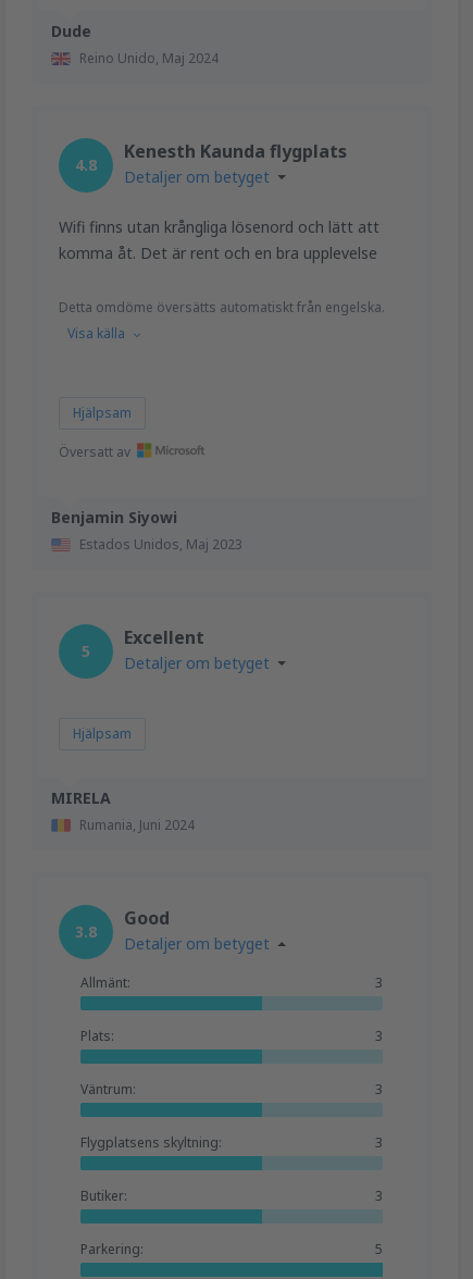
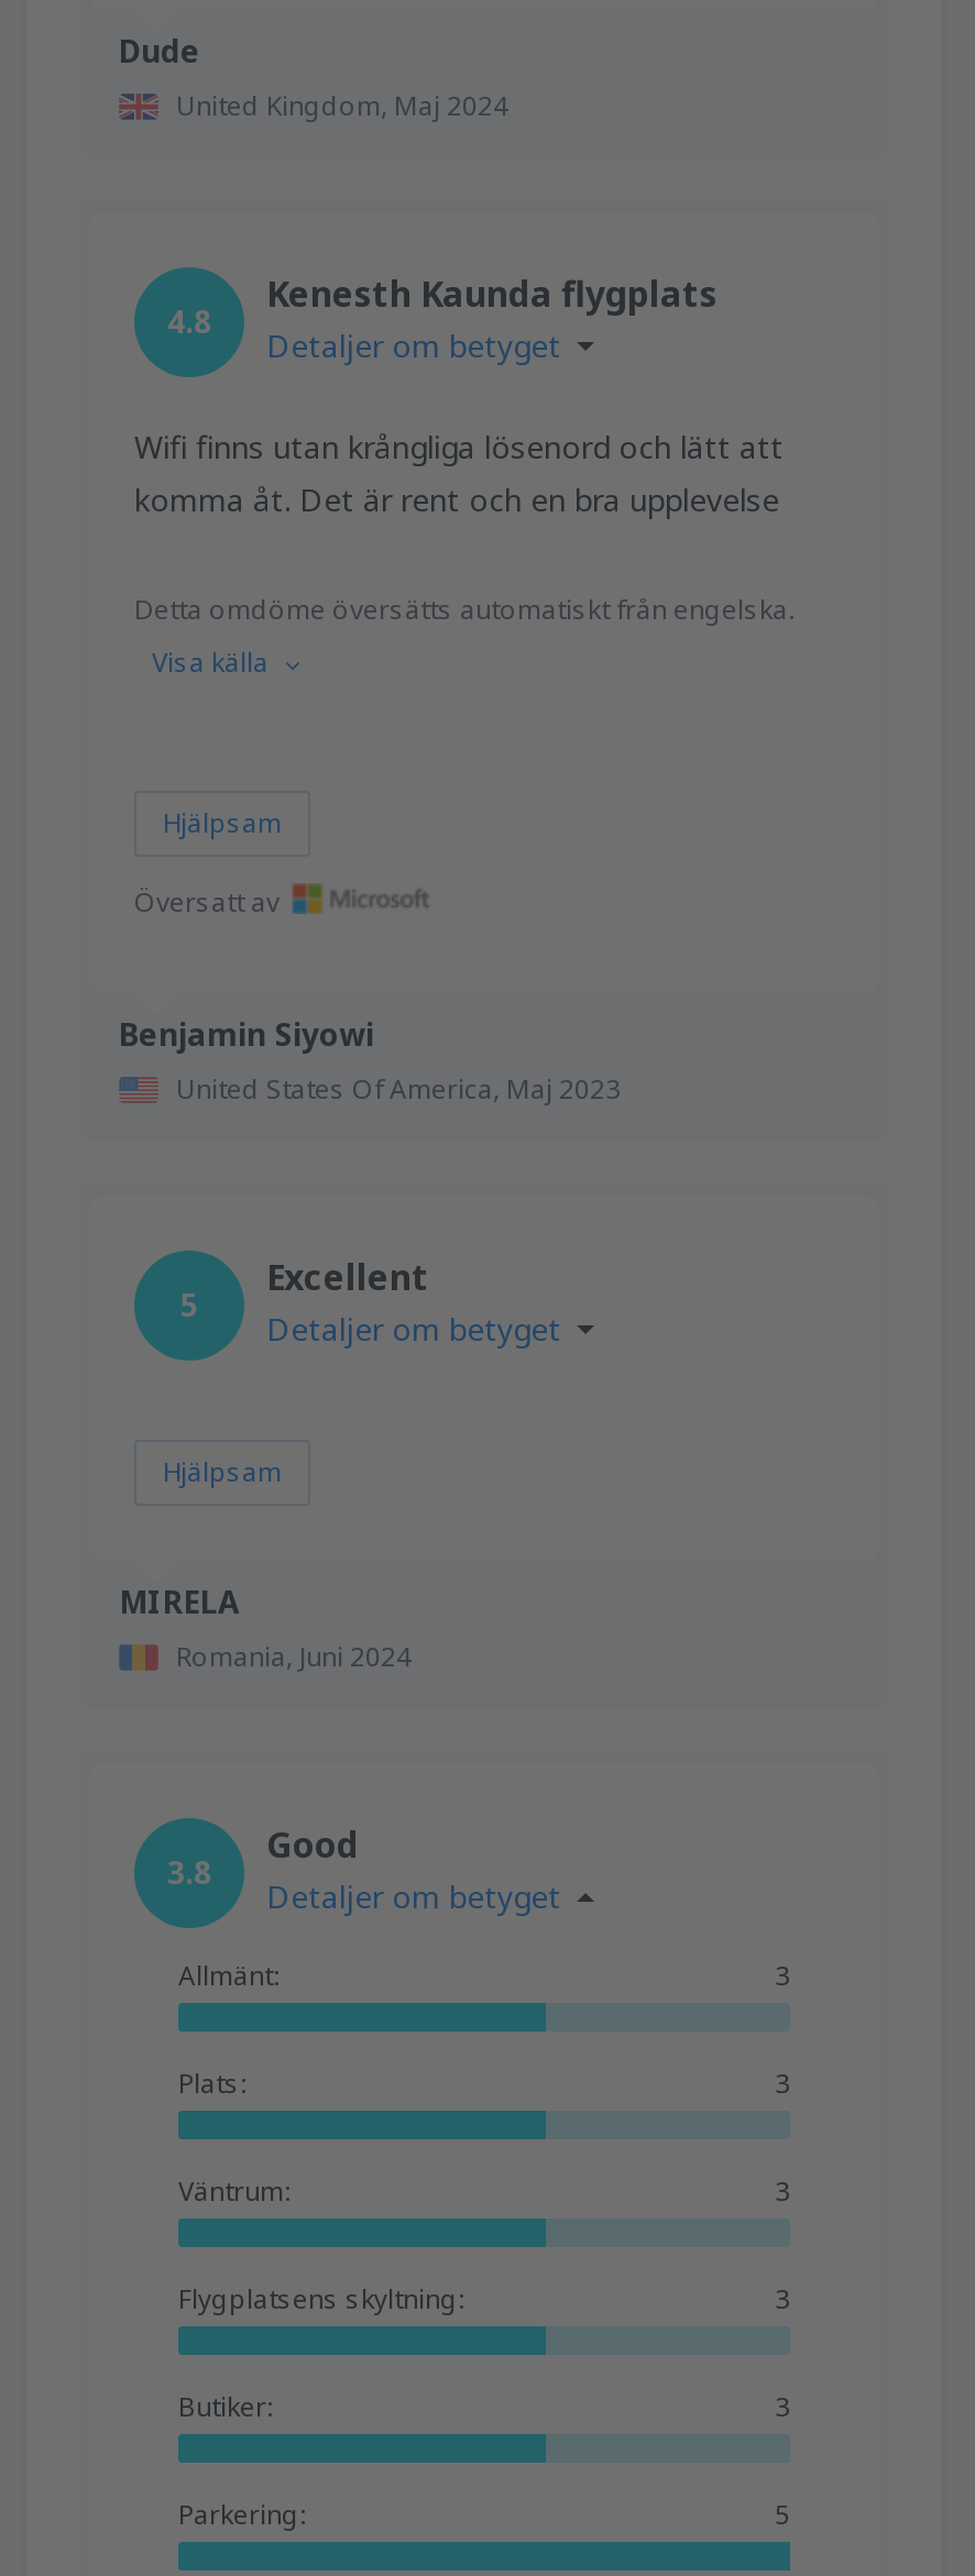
[79,48,219,67] Reino Unido, Maj 2024 -> [176,86,508,123] United Kingdom, Maj 2024
[79,535,242,553] Estados Unidos, Maj 2023 -> [176,1069,621,1107] United States Of America, Maj 2023
[79,815,195,834] Rumania, Juni 2024 -> [176,1637,412,1674] Romania, Juni 2024

